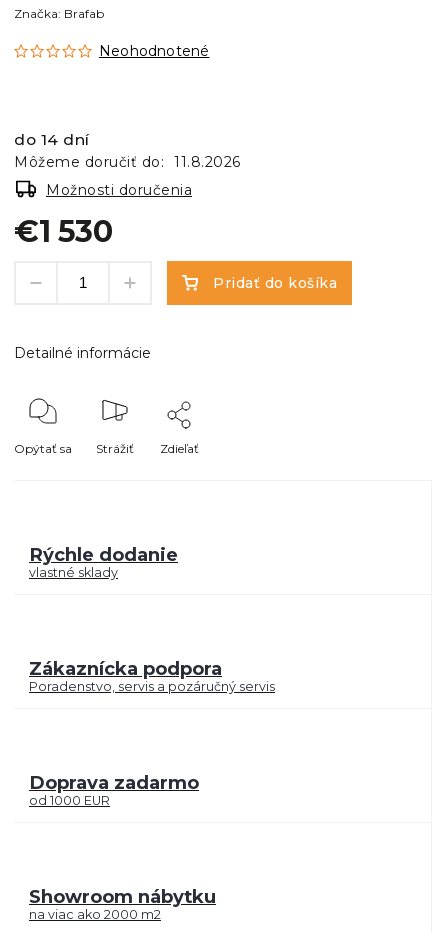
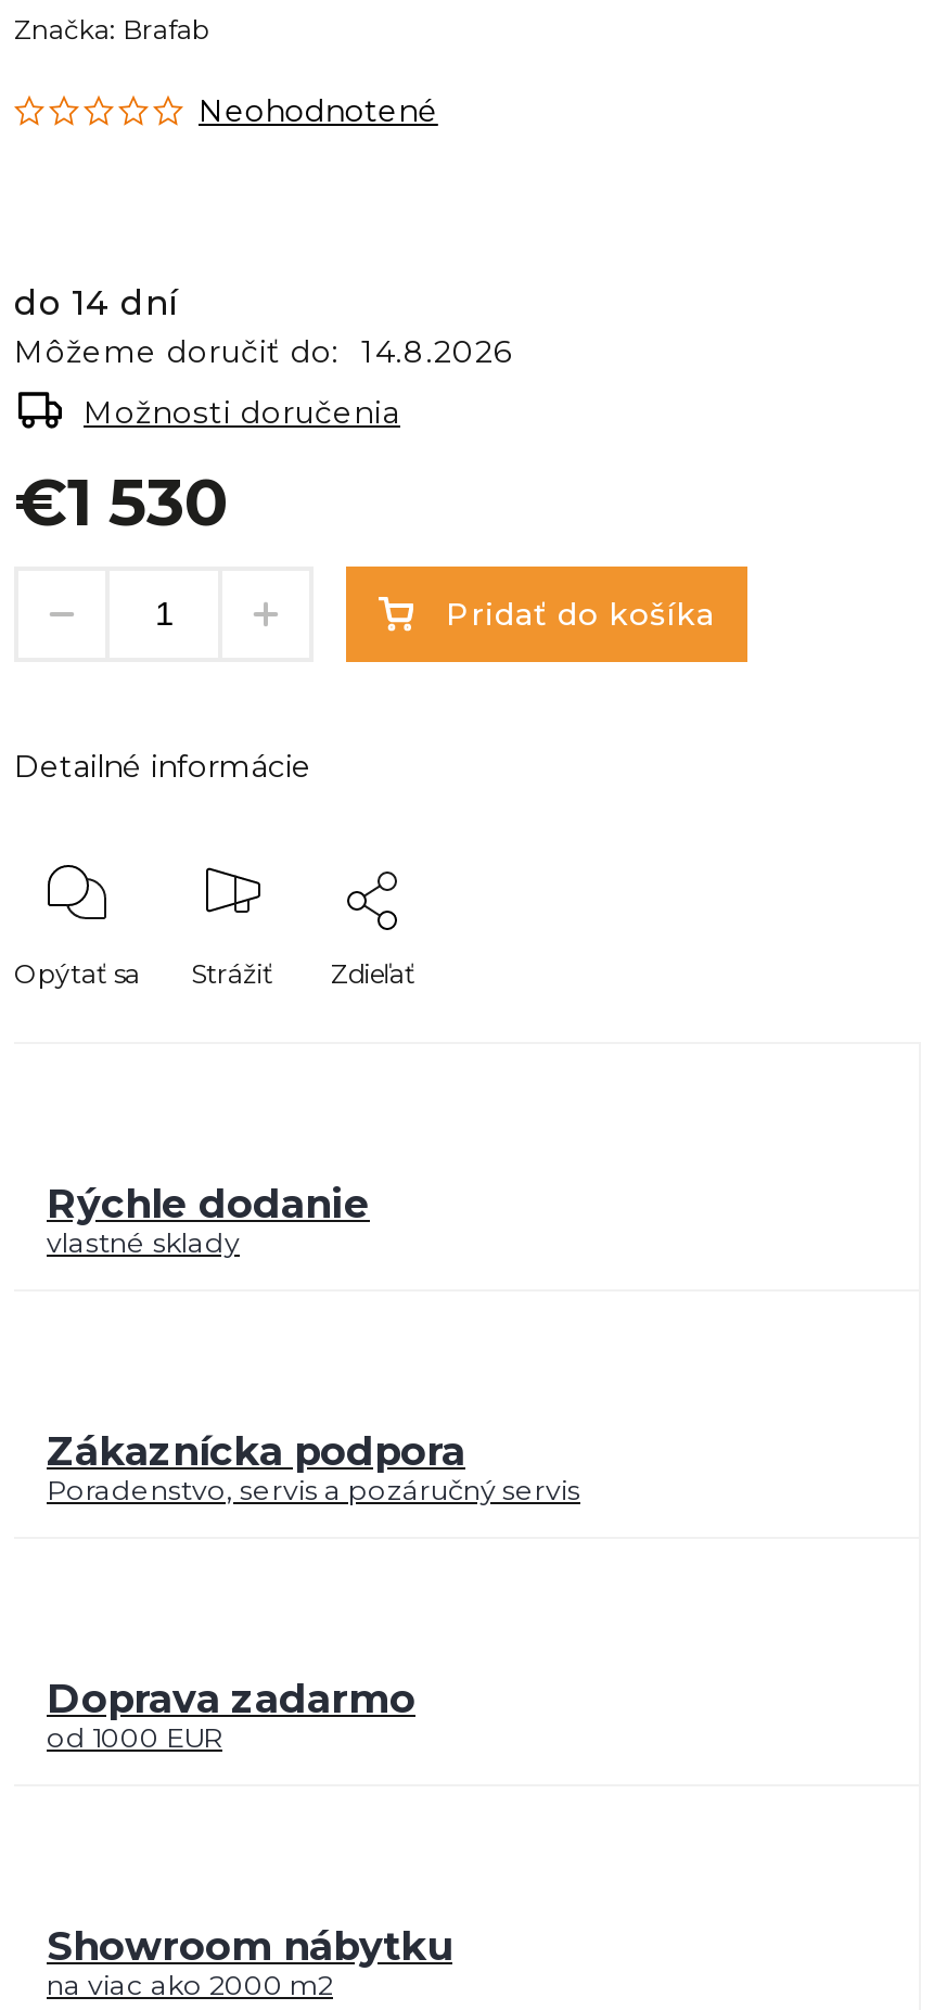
[14,152,240,170] Môžeme doručiť do: 11.8.2026 -> [14,331,512,370] Môžeme doručiť do: 14.8.2026

